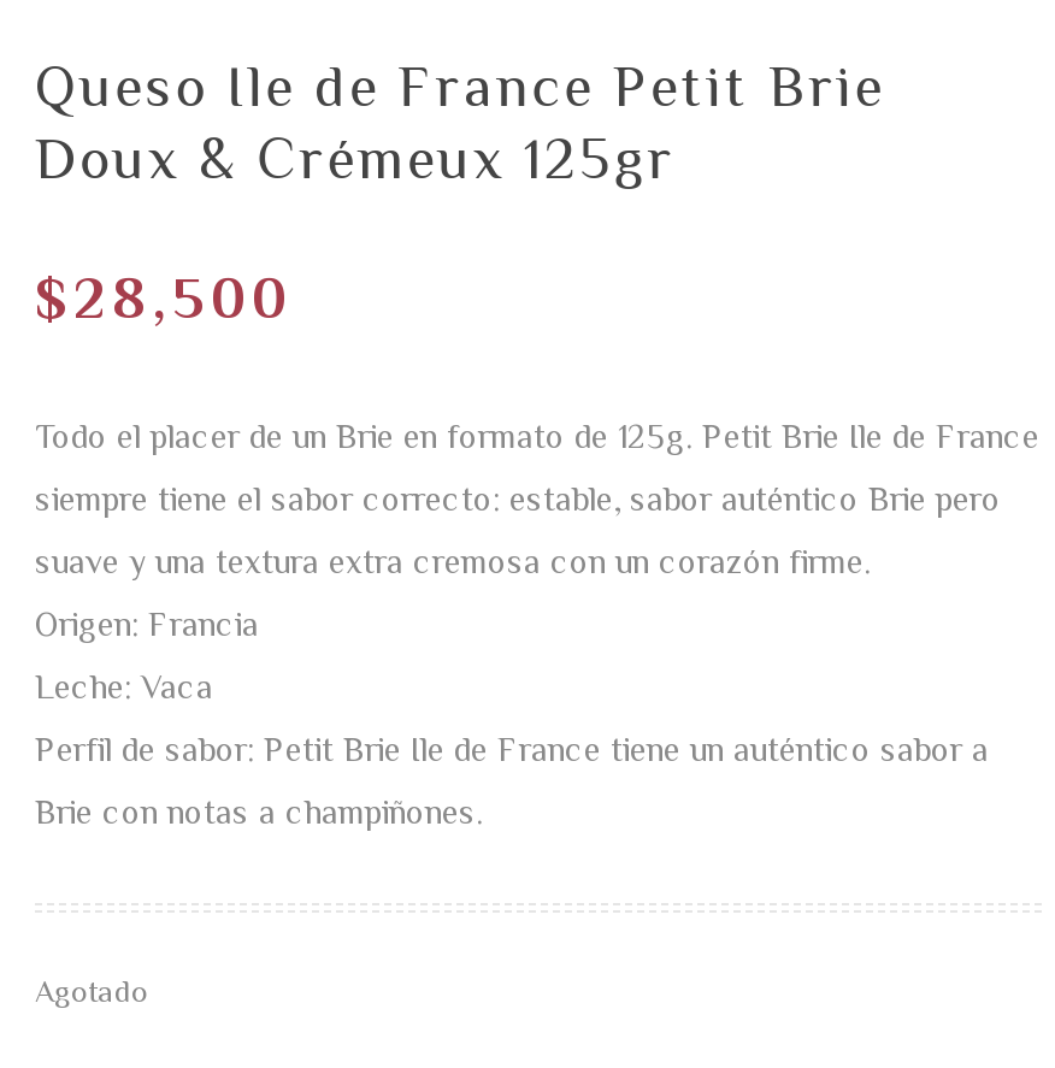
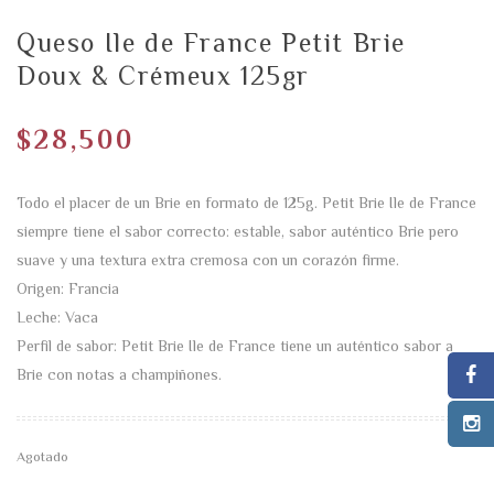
none -> [447,351,491,448] [image]

